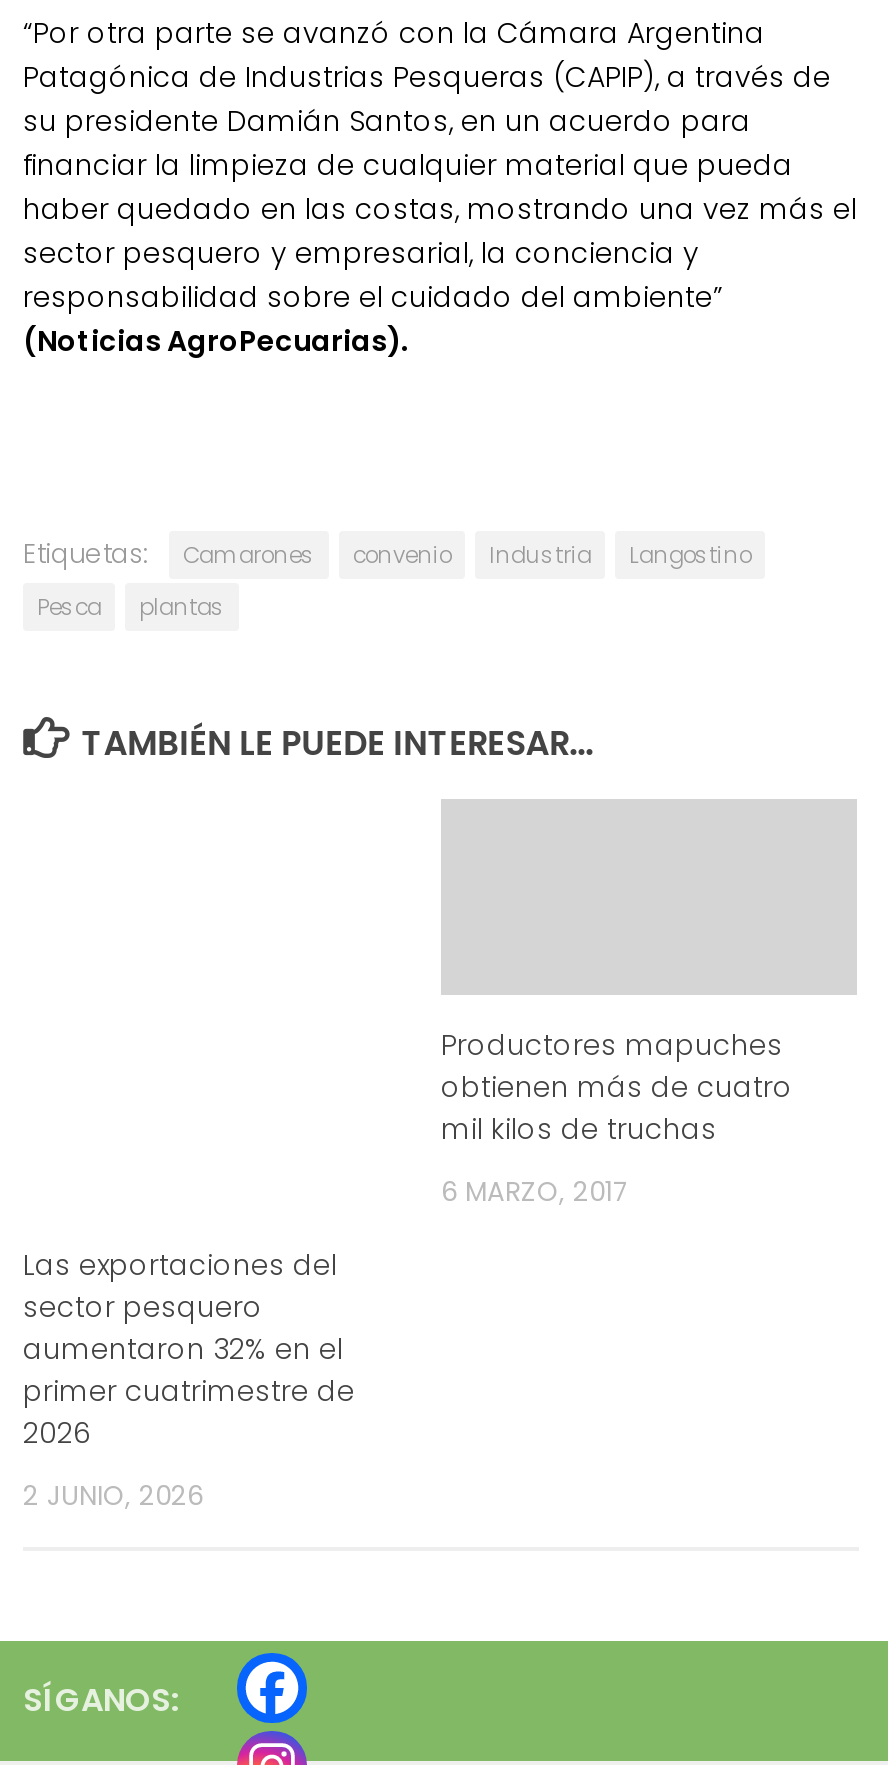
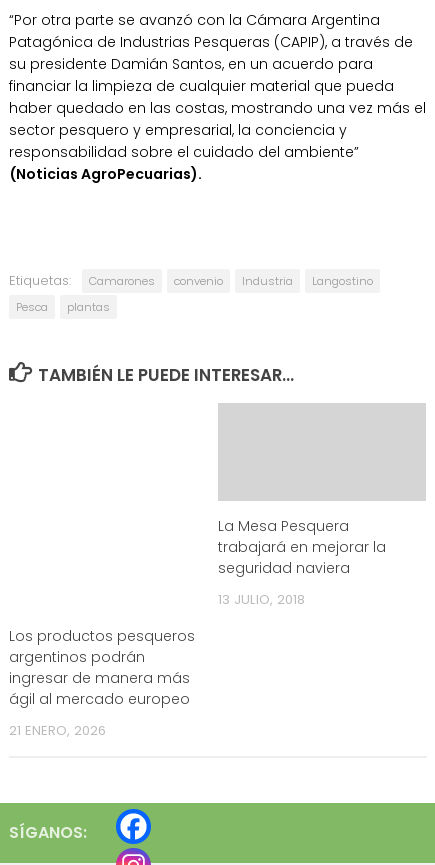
[441,1025,793,1149] Productores mapuches | obtienen más de cuatro | mil kilos de truchas -> [218,516,386,578] La Mesa Pesquera | trabajará en mejorar la | seguridad naviera
[441,1173,627,1211] 6 MARZO, 2017 -> [218,590,305,609] 13 JULIO, 2018
[23,1245,355,1453] Las exportaciones del | sector pesquero | aumentaron 32% en el | primer cuatrimestre de | 2026 -> [9,626,195,709] Los productos pesqueros | argentinos podrán | ingresar de manera más | ágil al mercado europeo
[23,1477,203,1515] 2 JUNIO, 2026 -> [9,721,106,740] 21 ENERO, 2026

